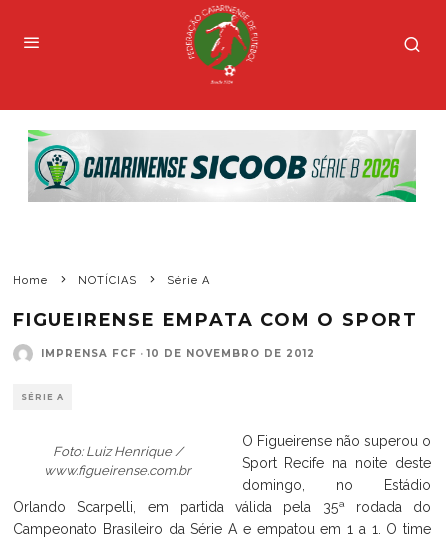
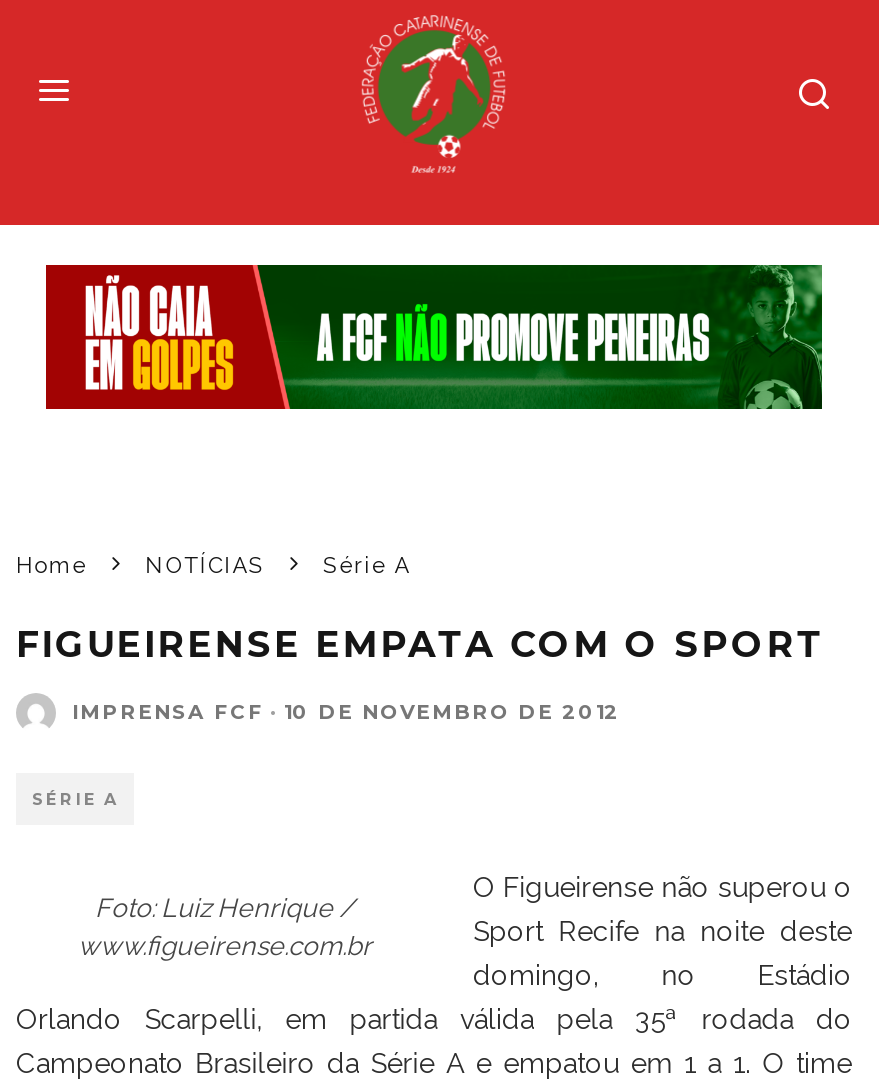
[27,129,417,203] [image] -> [44,263,824,411] [image]

